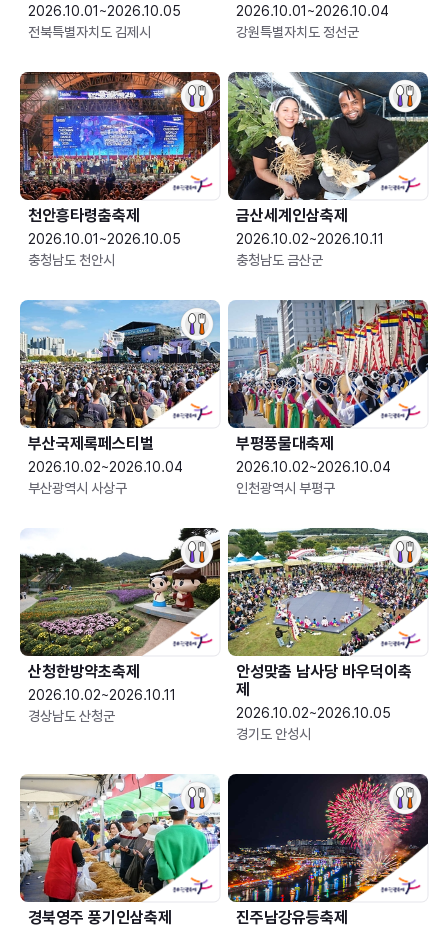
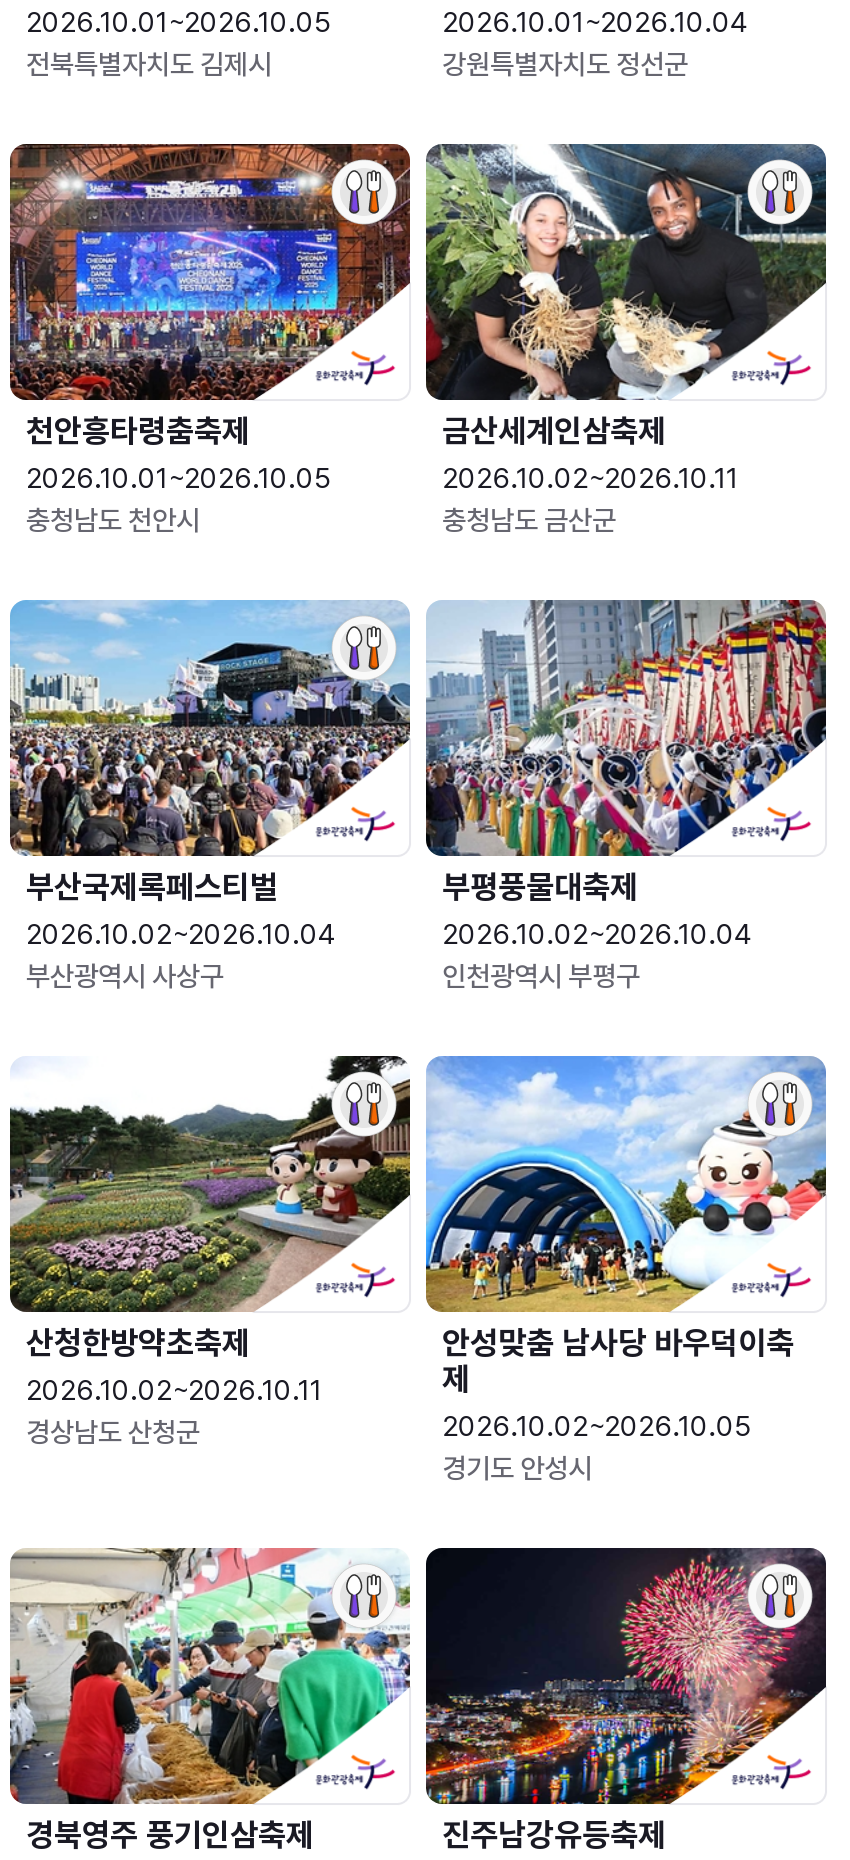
[227,527,429,657] [image] -> [424,1054,828,1314] [image]

